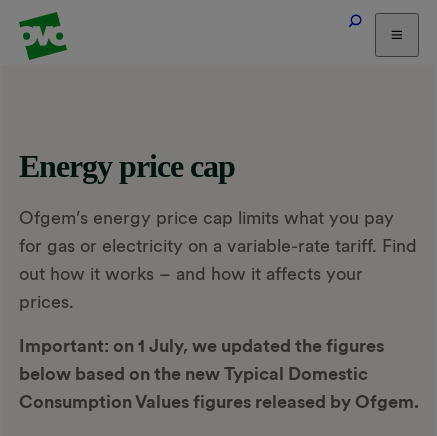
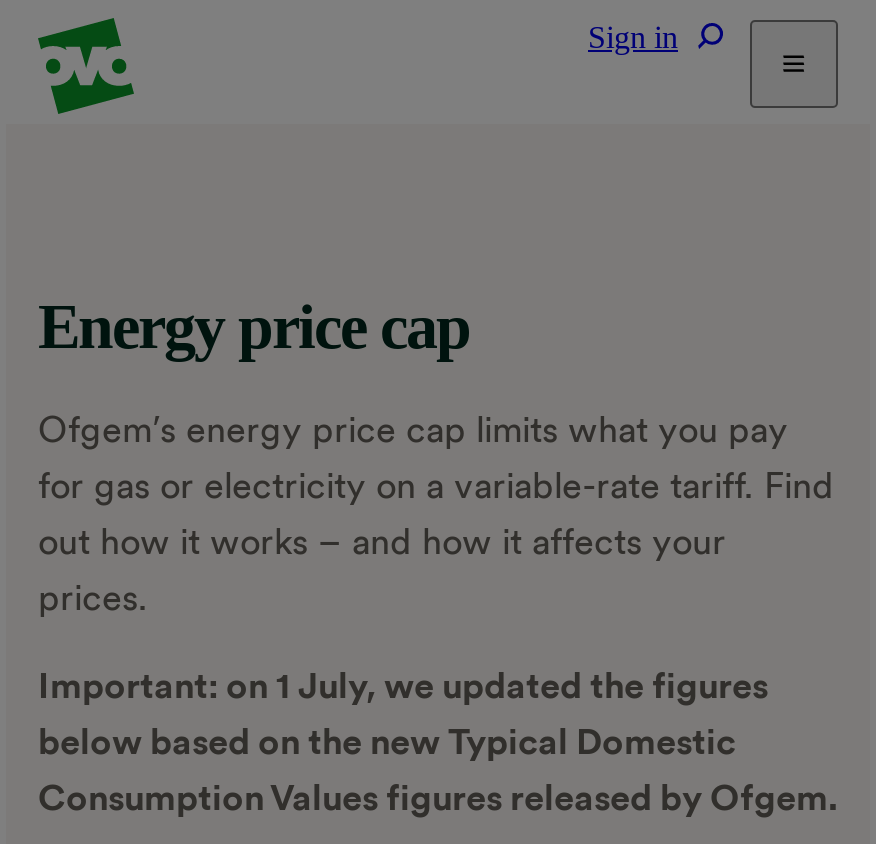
none -> [588,20,678,54] Sign in

